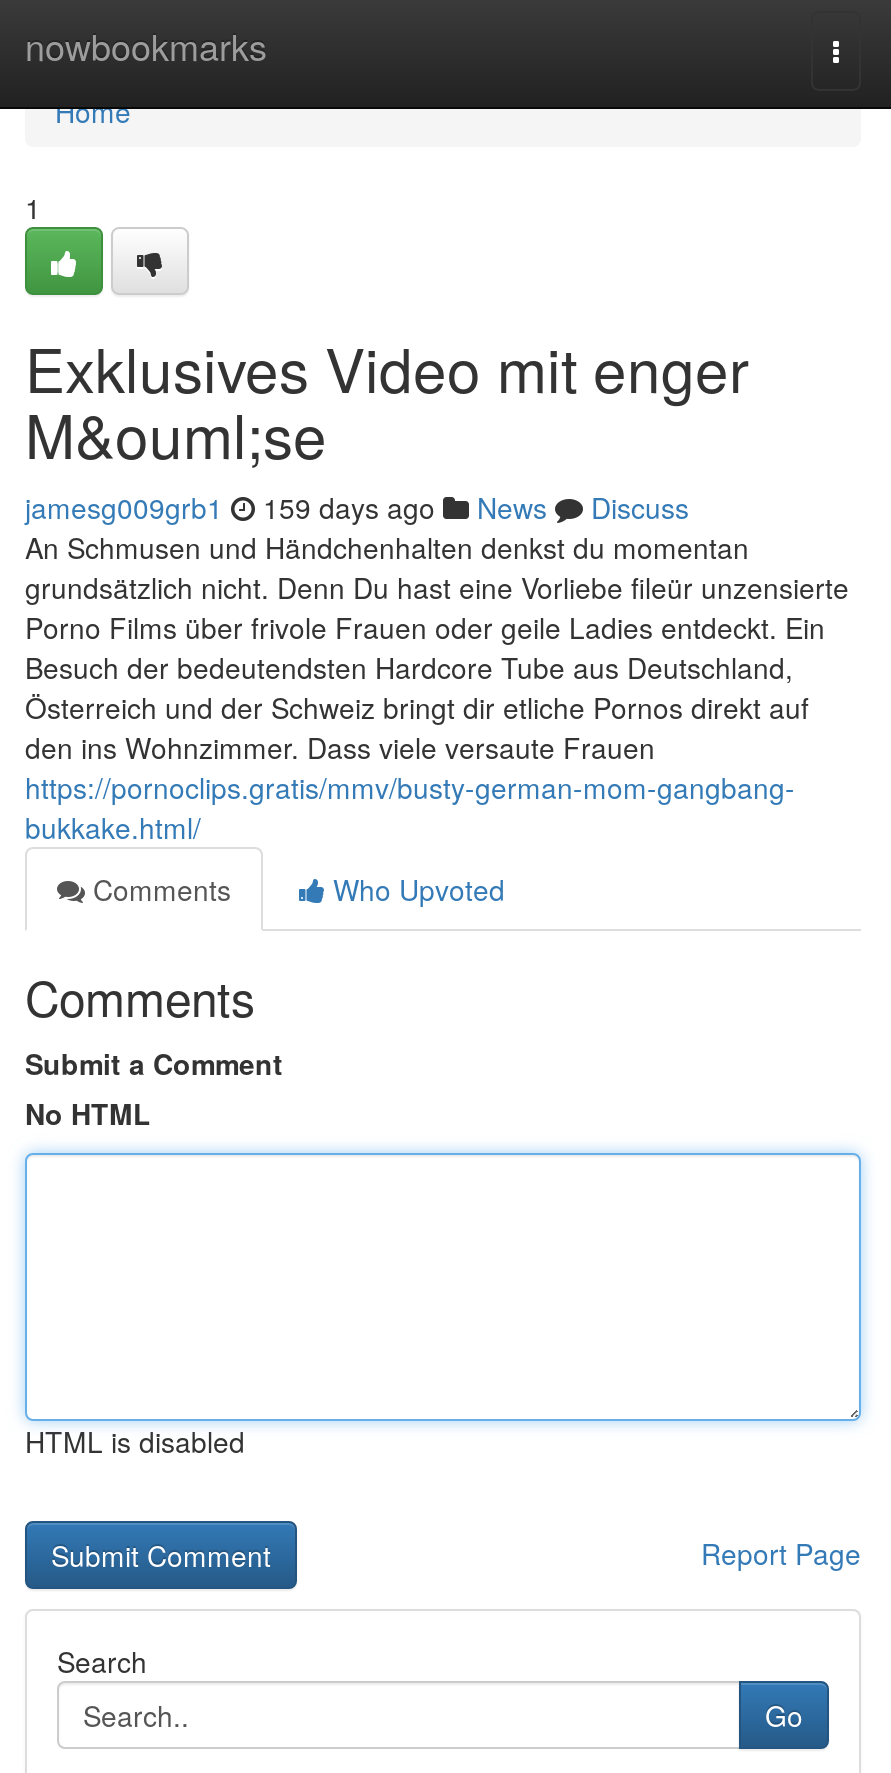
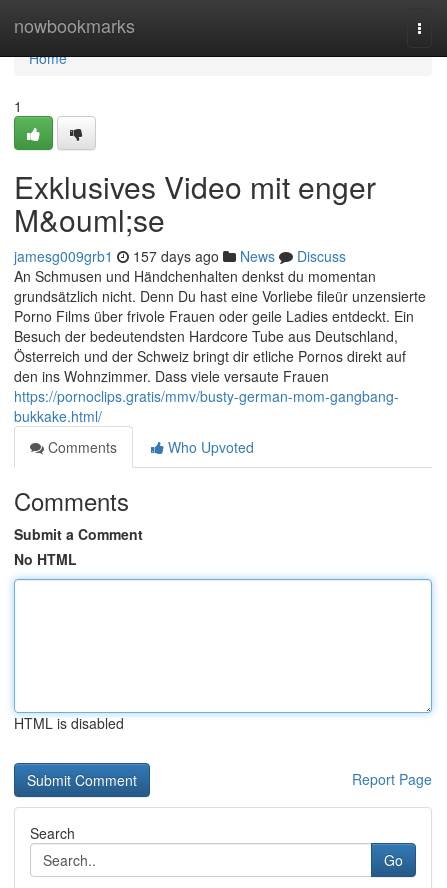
[25,487,689,527] jamesg009grb1 159 days ago News Discuss -> [14,246,346,266] jamesg009grb1 157 days ago News Discuss

